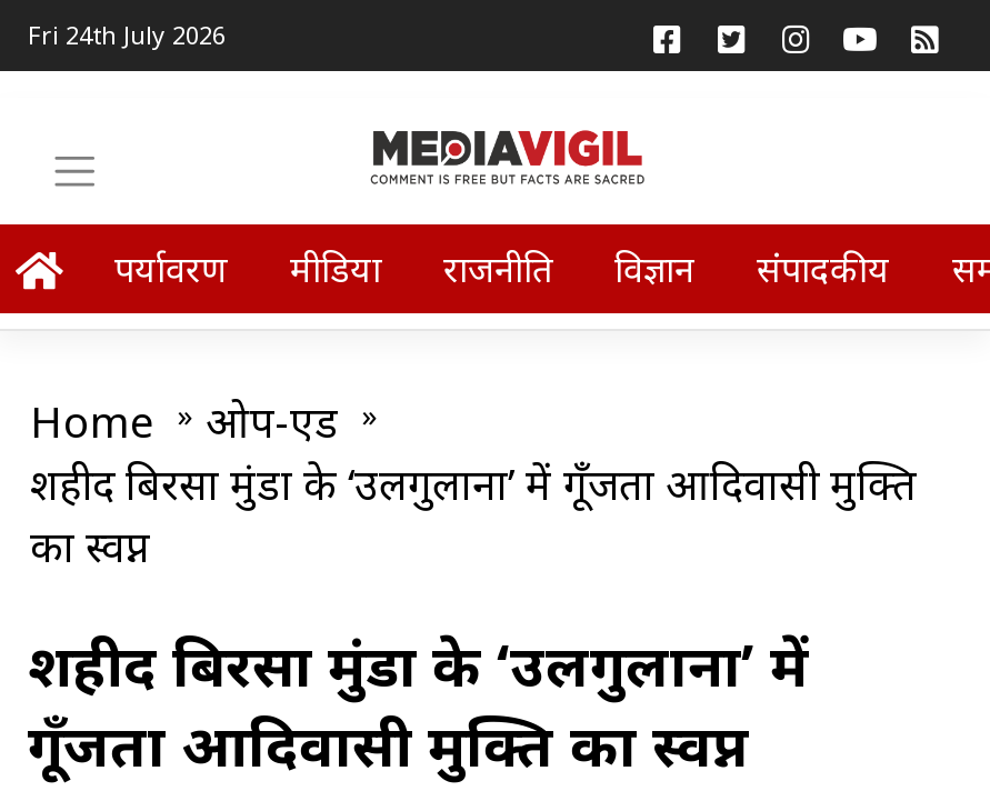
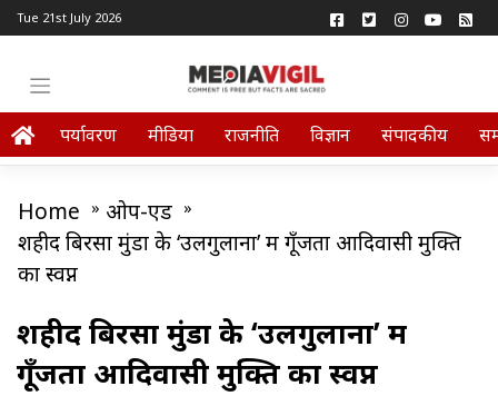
[28,18,226,51] Fri 24th July 2026 -> [17,9,121,26] Tue 21st July 2026

